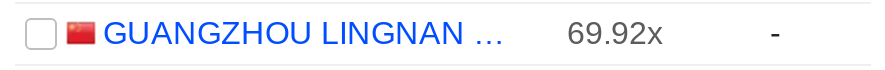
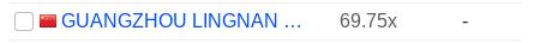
[567,16,663,50] 69.92x -> [340,11,397,31] 69.75x

